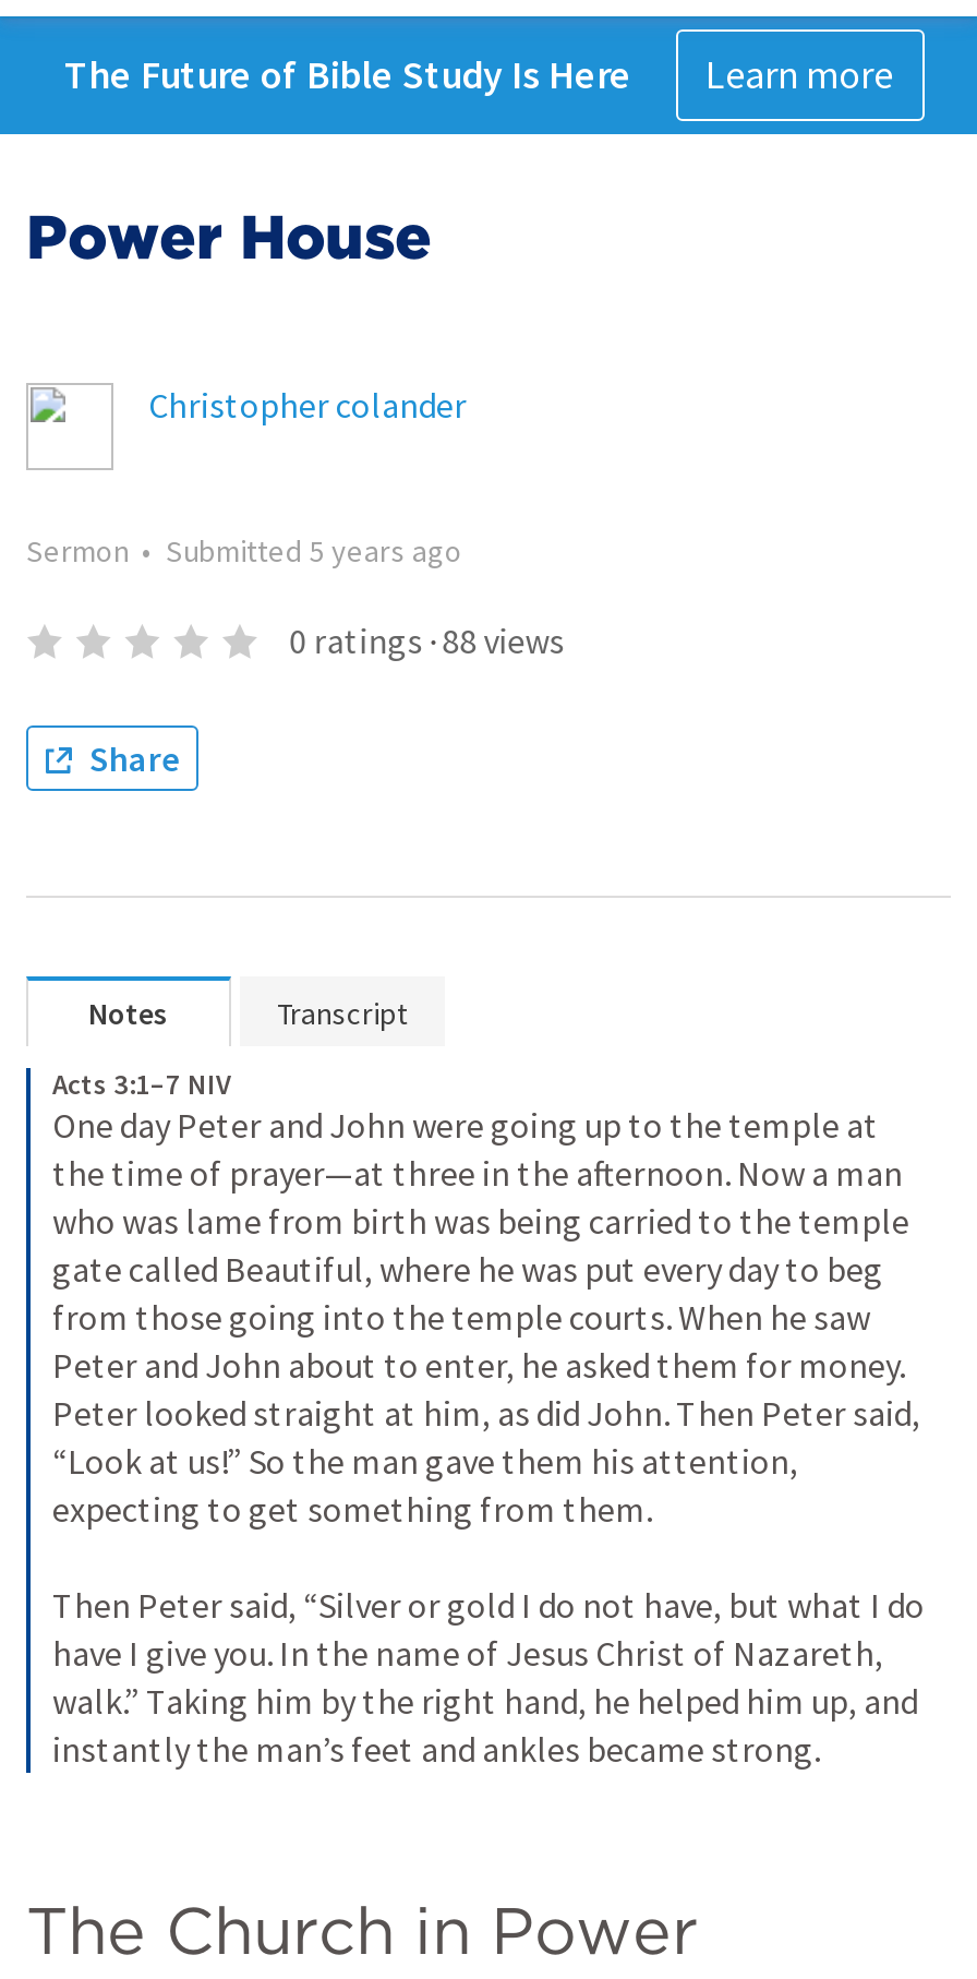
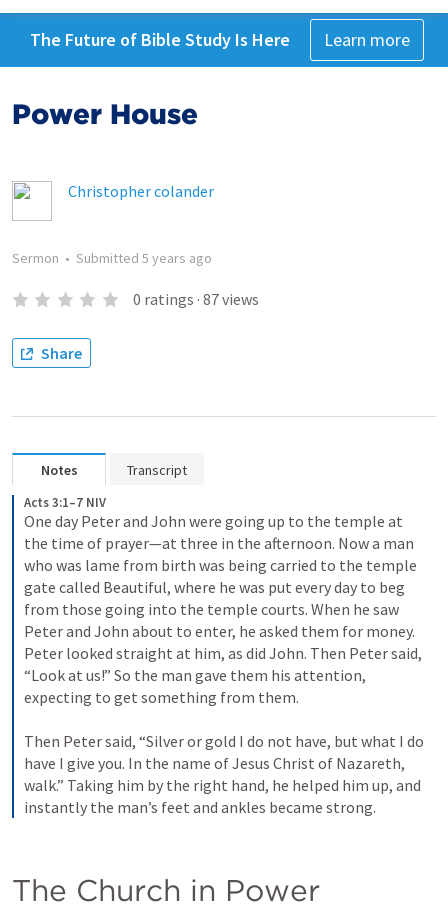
[289,619,564,662] 0 ratings · 88 views -> [133,289,259,309] 0 ratings · 87 views

